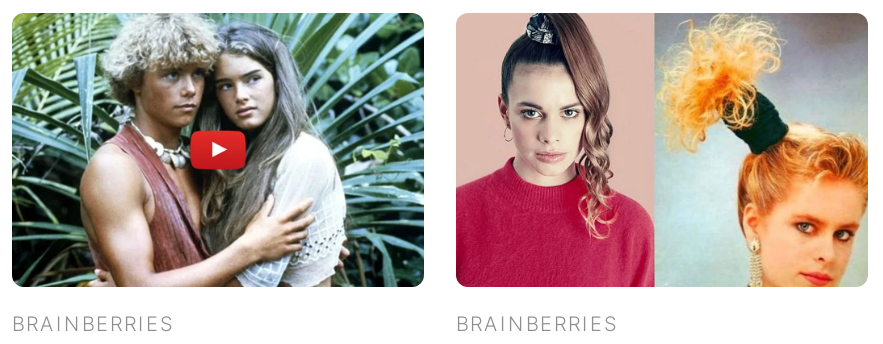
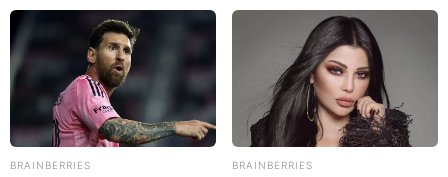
[10,11,426,289] [image] -> [9,9,217,148] [image]
[454,13,870,289] [image] -> [231,10,439,148] [image]

